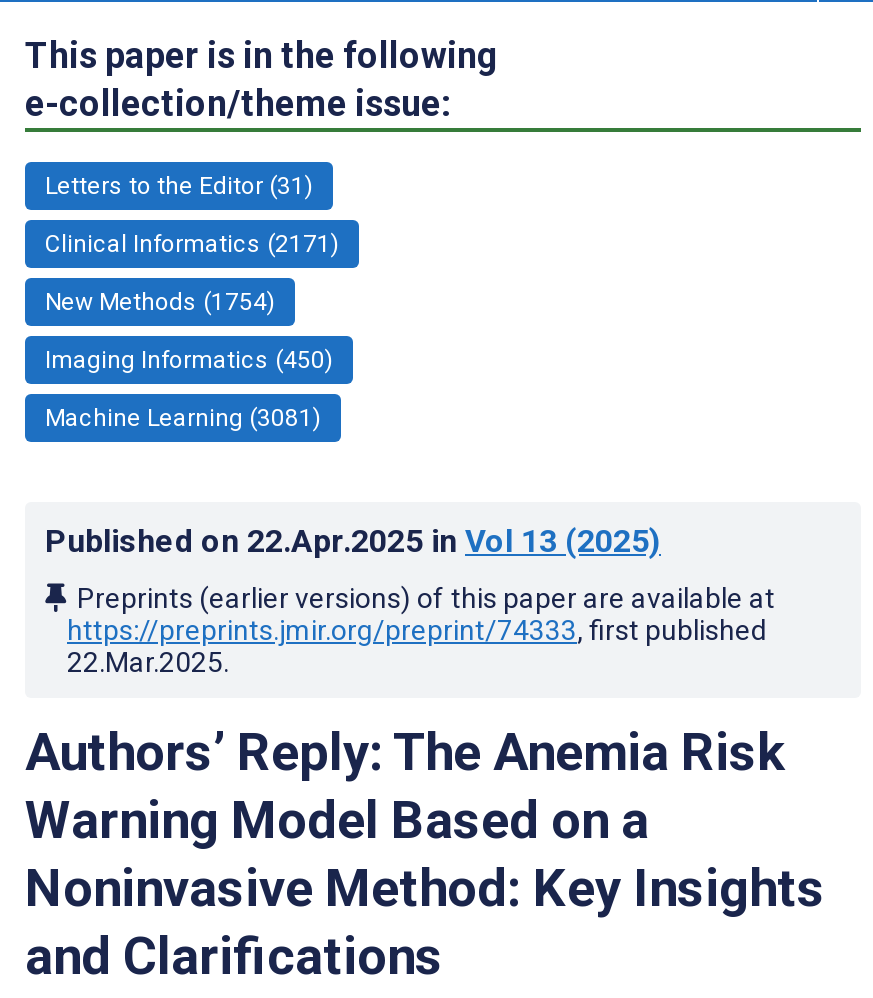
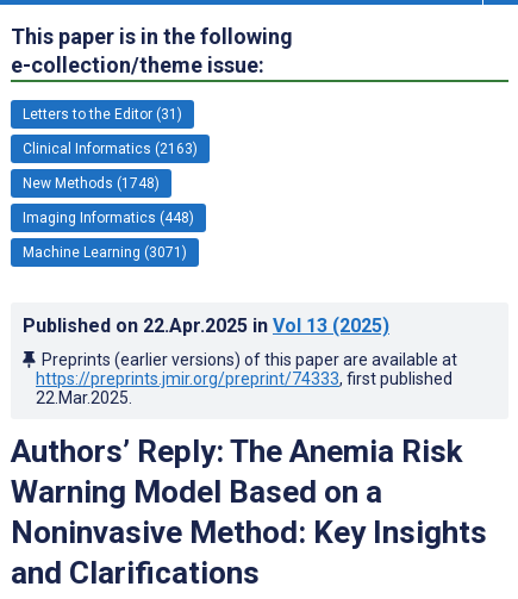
[45,230,339,258] Clinical Informatics (2171) -> [23,140,198,157] Clinical Informatics (2163)
[45,288,275,316] New Methods (1754) -> [23,175,160,192] New Methods (1748)
[45,346,333,374] Imaging Informatics (450) -> [23,209,194,226] Imaging Informatics (448)
[45,404,321,432] Machine Learning (3081) -> [23,244,187,261] Machine Learning (3071)

